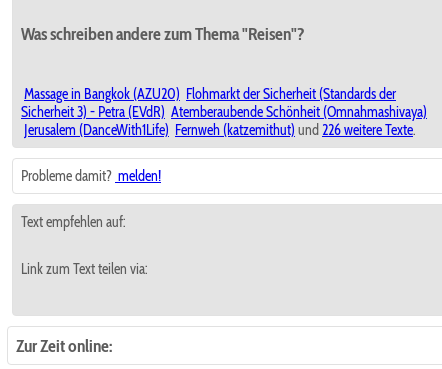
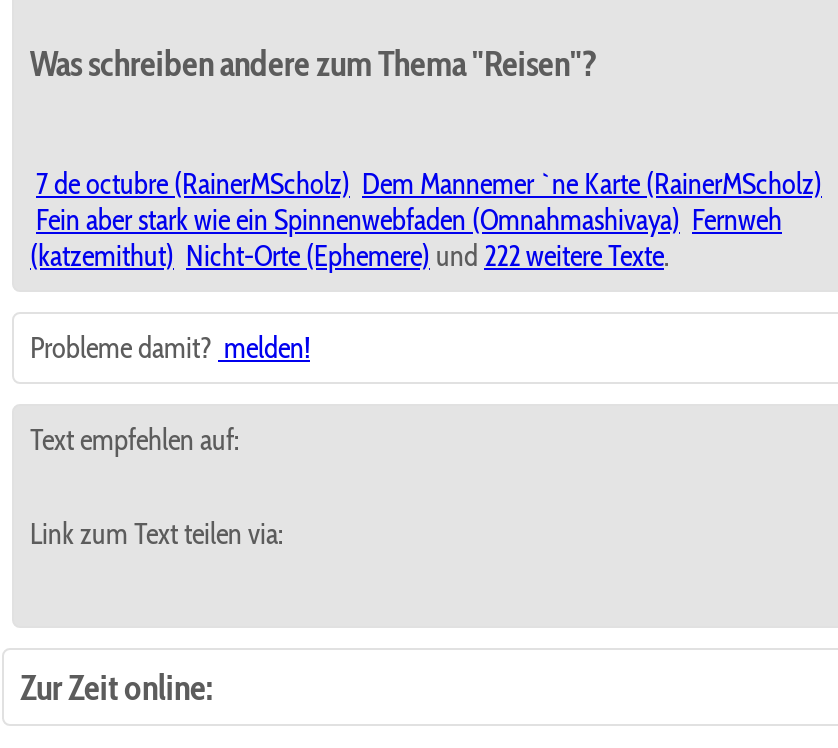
[21,85,427,139] Massage in Bangkok (AZU20) Flohmarkt der Sicherheit (Standards der | Sicherheit 3) - Petra (EVdR) Atemberaubende Schönheit (Omnahmashivaya) | Jerusalem (DanceWith1Life) Fernweh (katzemithut) und 226 weitere Texte. -> [30,166,822,274] 7 de octubre (RainerMScholz) Dem Mannemer `ne Karte (RainerMScholz) | Fein aber stark wie ein Spinnenwebfaden (Omnahmashivaya) Fernweh | (katzemithut) Nicht-Orte (Ephemere) und 222 weitere Texte.

